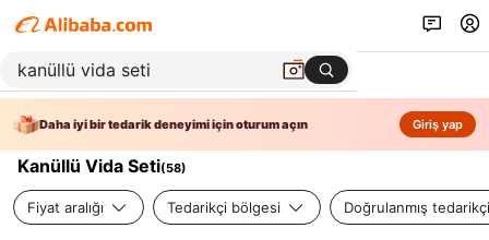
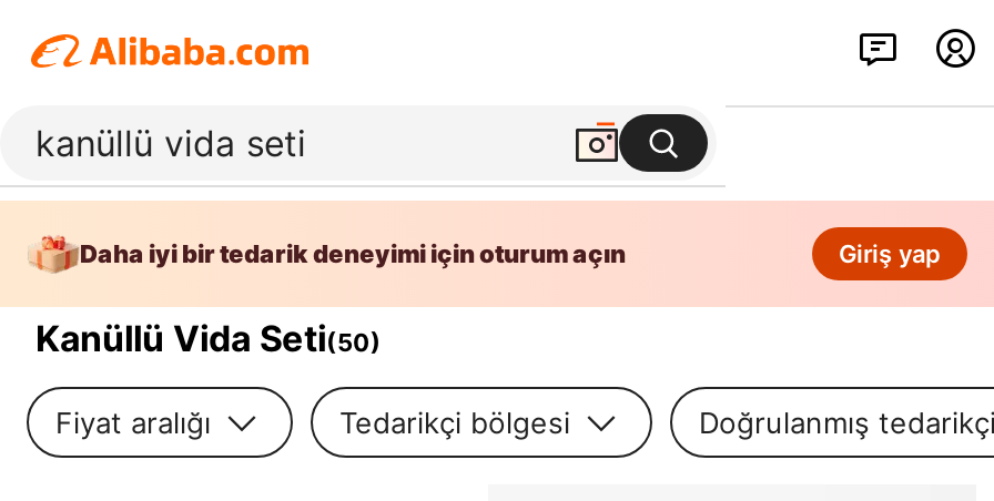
[17,155,187,177] Kanüllü Vida Seti(58) -> [35,316,382,360] Kanüllü Vida Seti(50)

